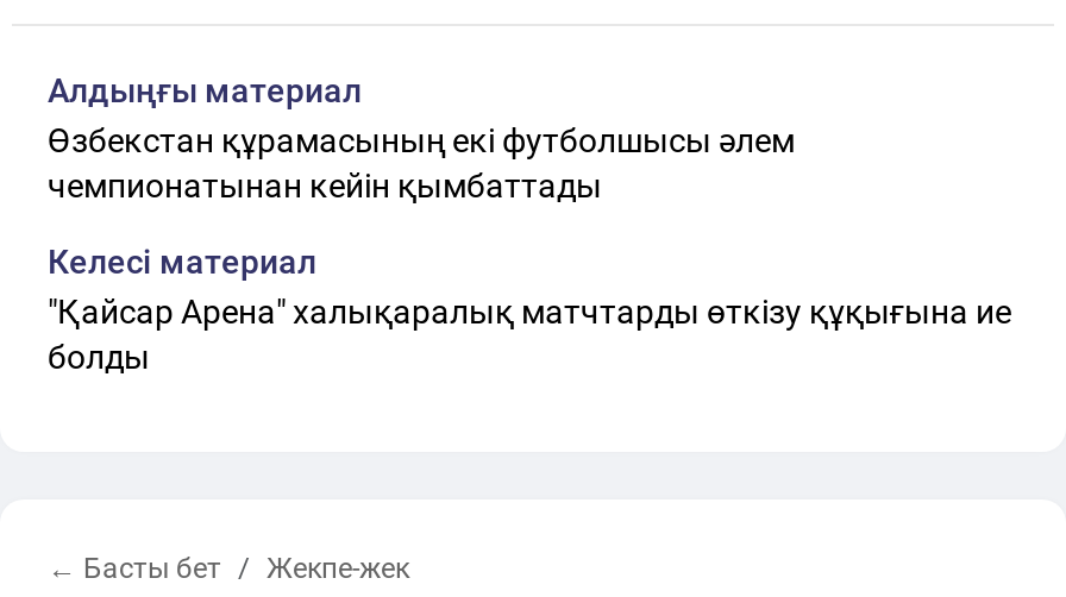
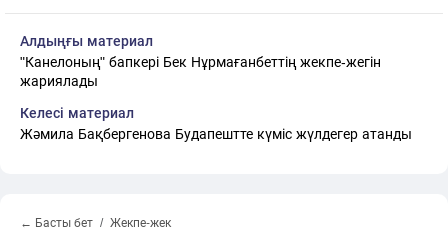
[48,122,795,205] Өзбекстан құрамасының екі футболшысы әлем | чемпионатынан кейін қымбаттады -> [20,54,381,89] "Канелоның" бапкері Бек Нұрмағанбеттің жекпе-жегін | жариялады
[48,293,1011,376] "Қайсар Арена" халықаралық матчтарды өткізу құқығына ие | болды -> [20,126,412,142] Жәмила Бақбергенова Будапештте күміс жүлдегер атанды

